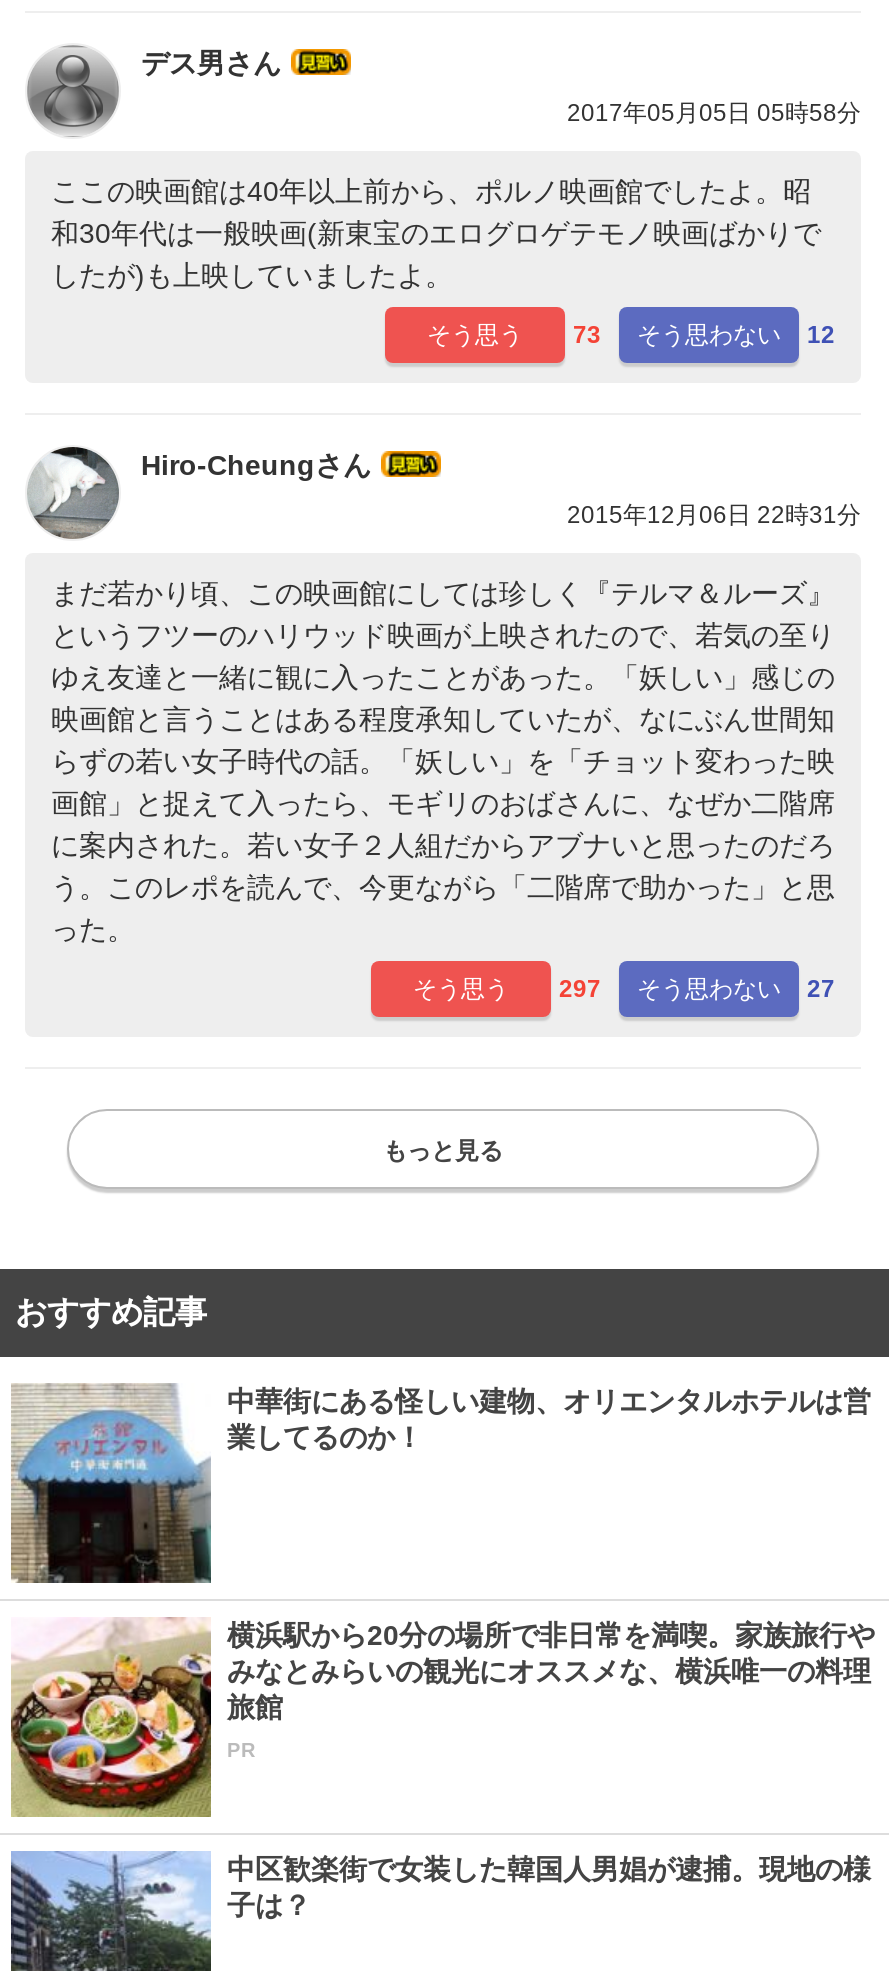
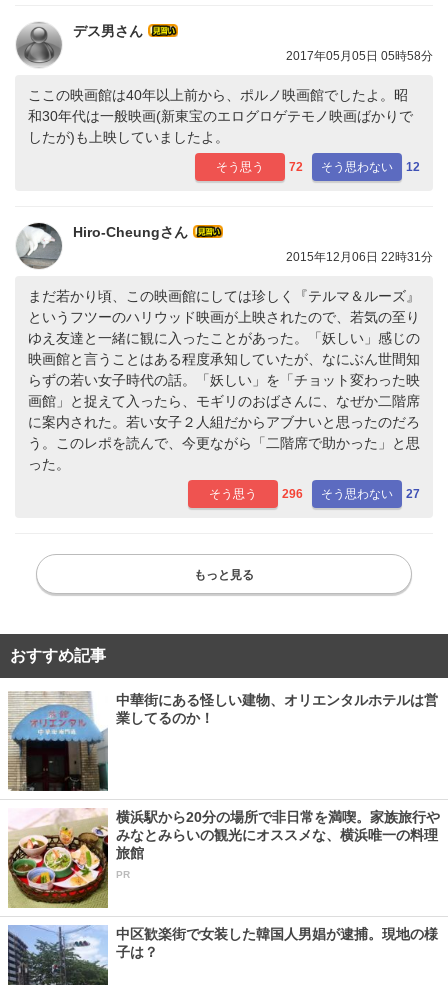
[427,321,835,349] そう思う 73 そう思わない 12 -> [216,160,420,174] そう思う 72 そう思わない 12
[413,975,835,1003] そう思う 297 そう思わない 27 -> [209,487,420,501] そう思う 296 そう思わない 27

